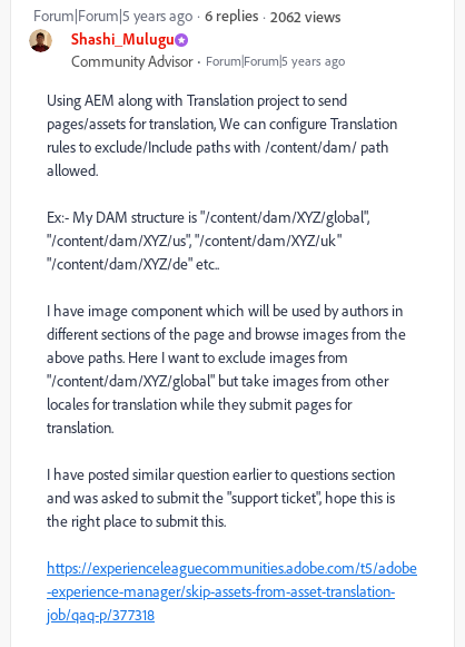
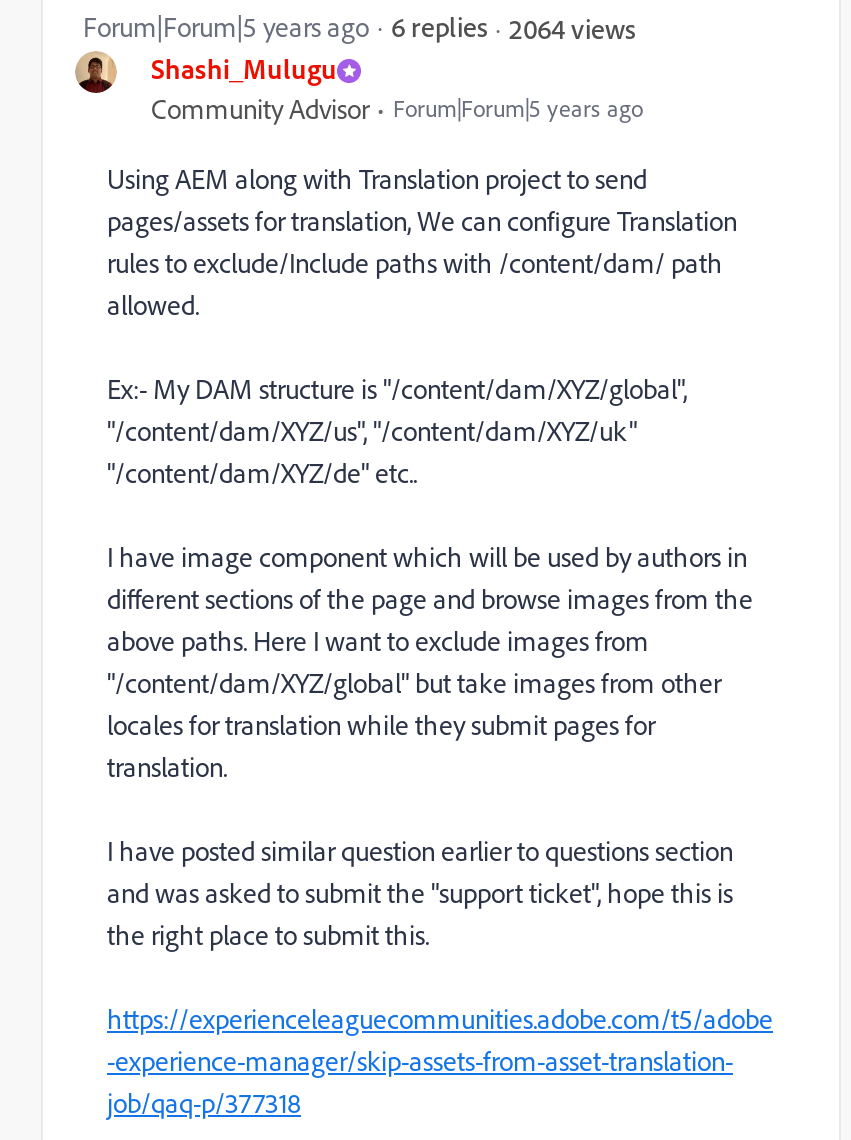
[270,6,340,25] 2062 views -> [509,10,635,44] 2064 views

